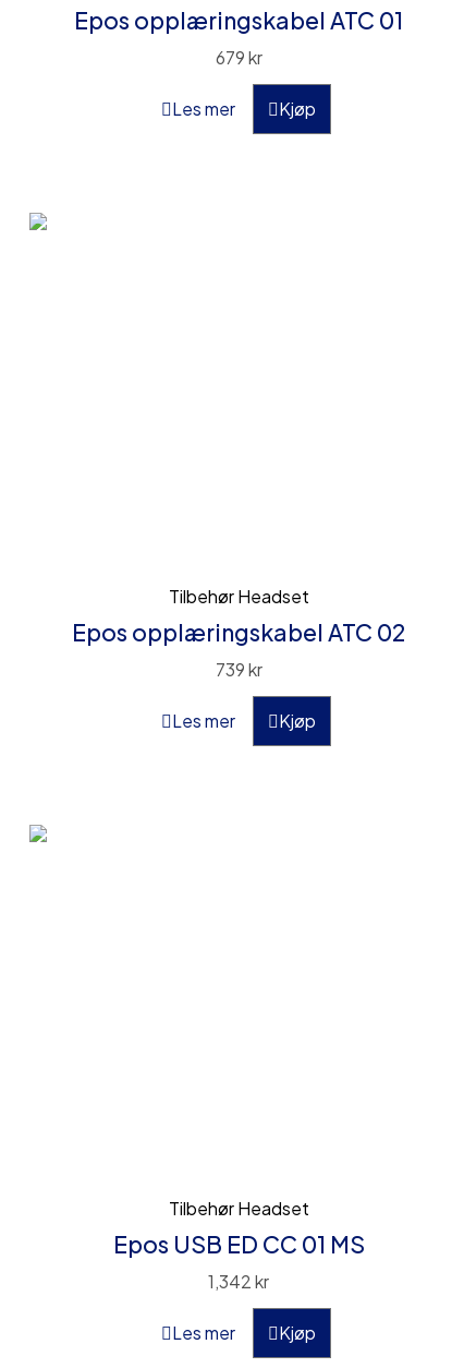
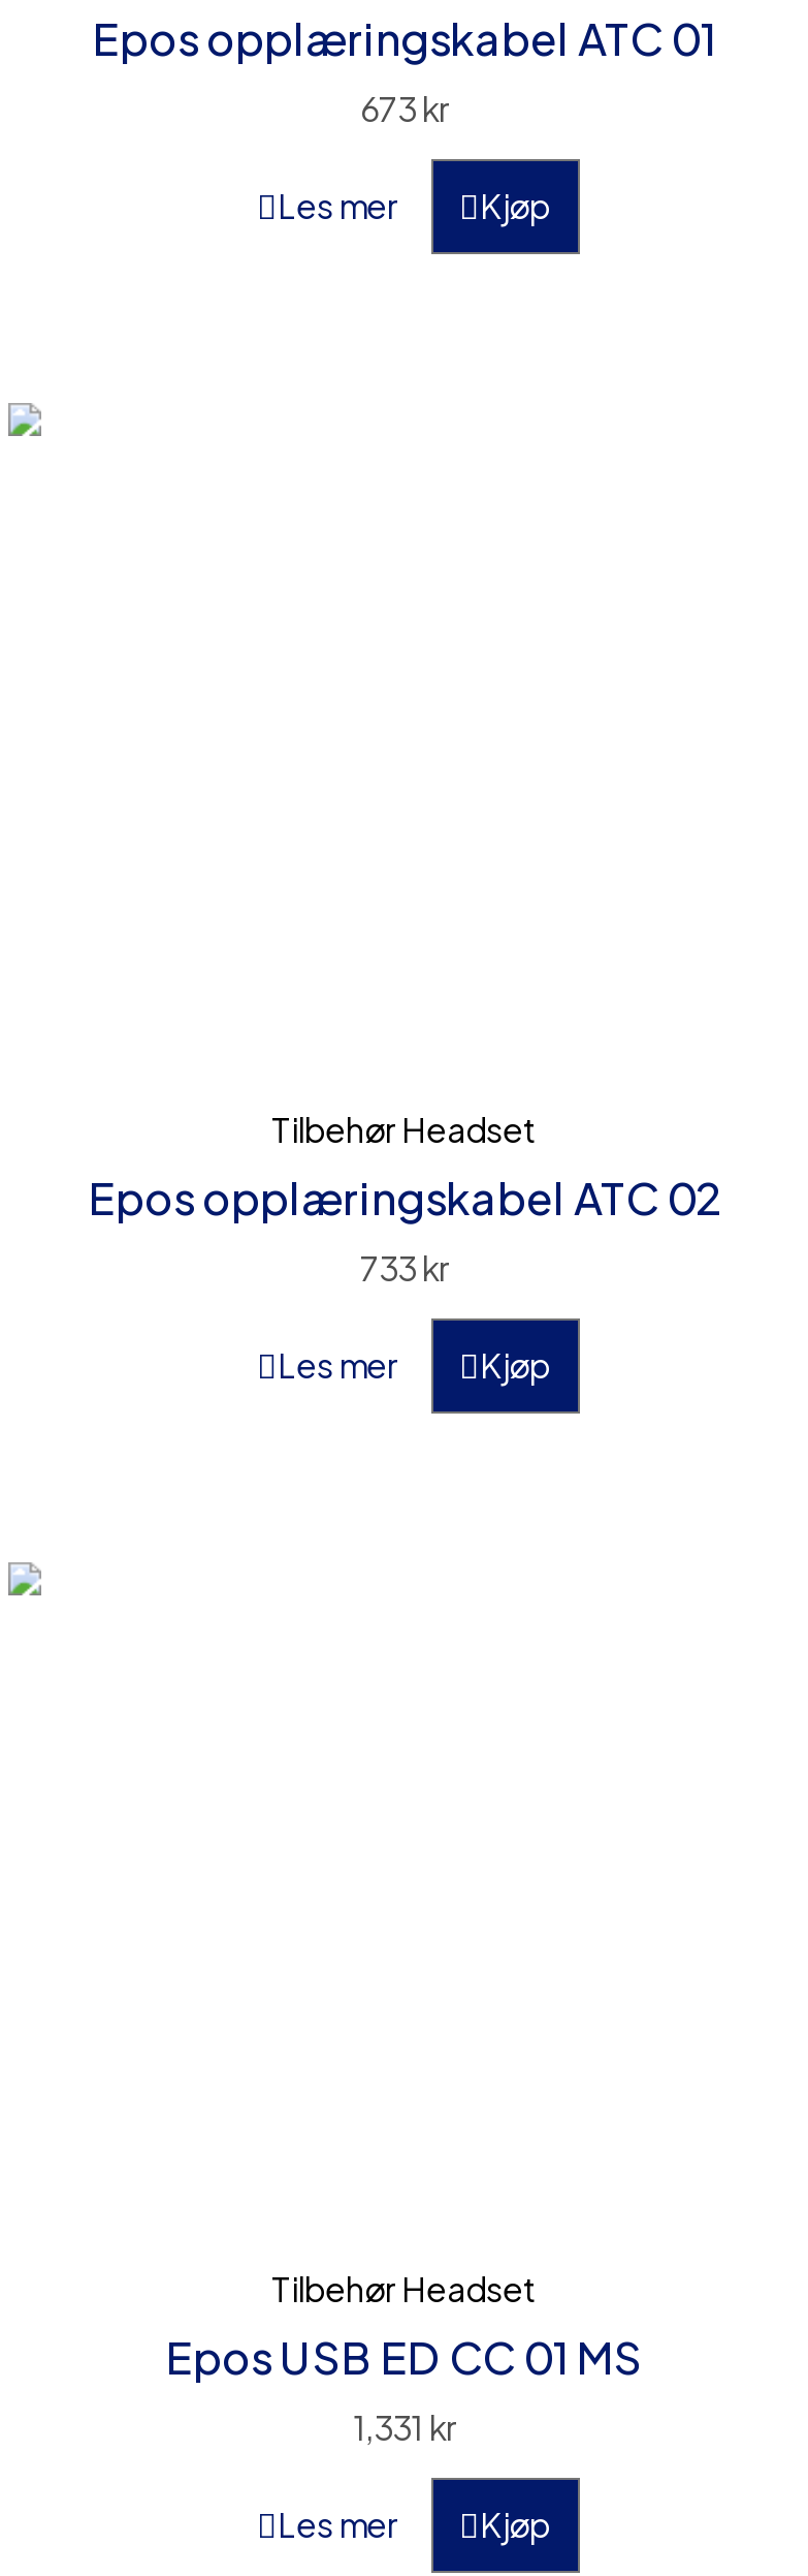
[215,46,262,69] 679 kr -> [360,88,449,131] 673 kr
[215,658,262,681] 739 kr -> [360,1247,449,1290] 733 kr
[208,1270,269,1293] 1,342 kr -> [353,2406,456,2450] 1,331 kr

